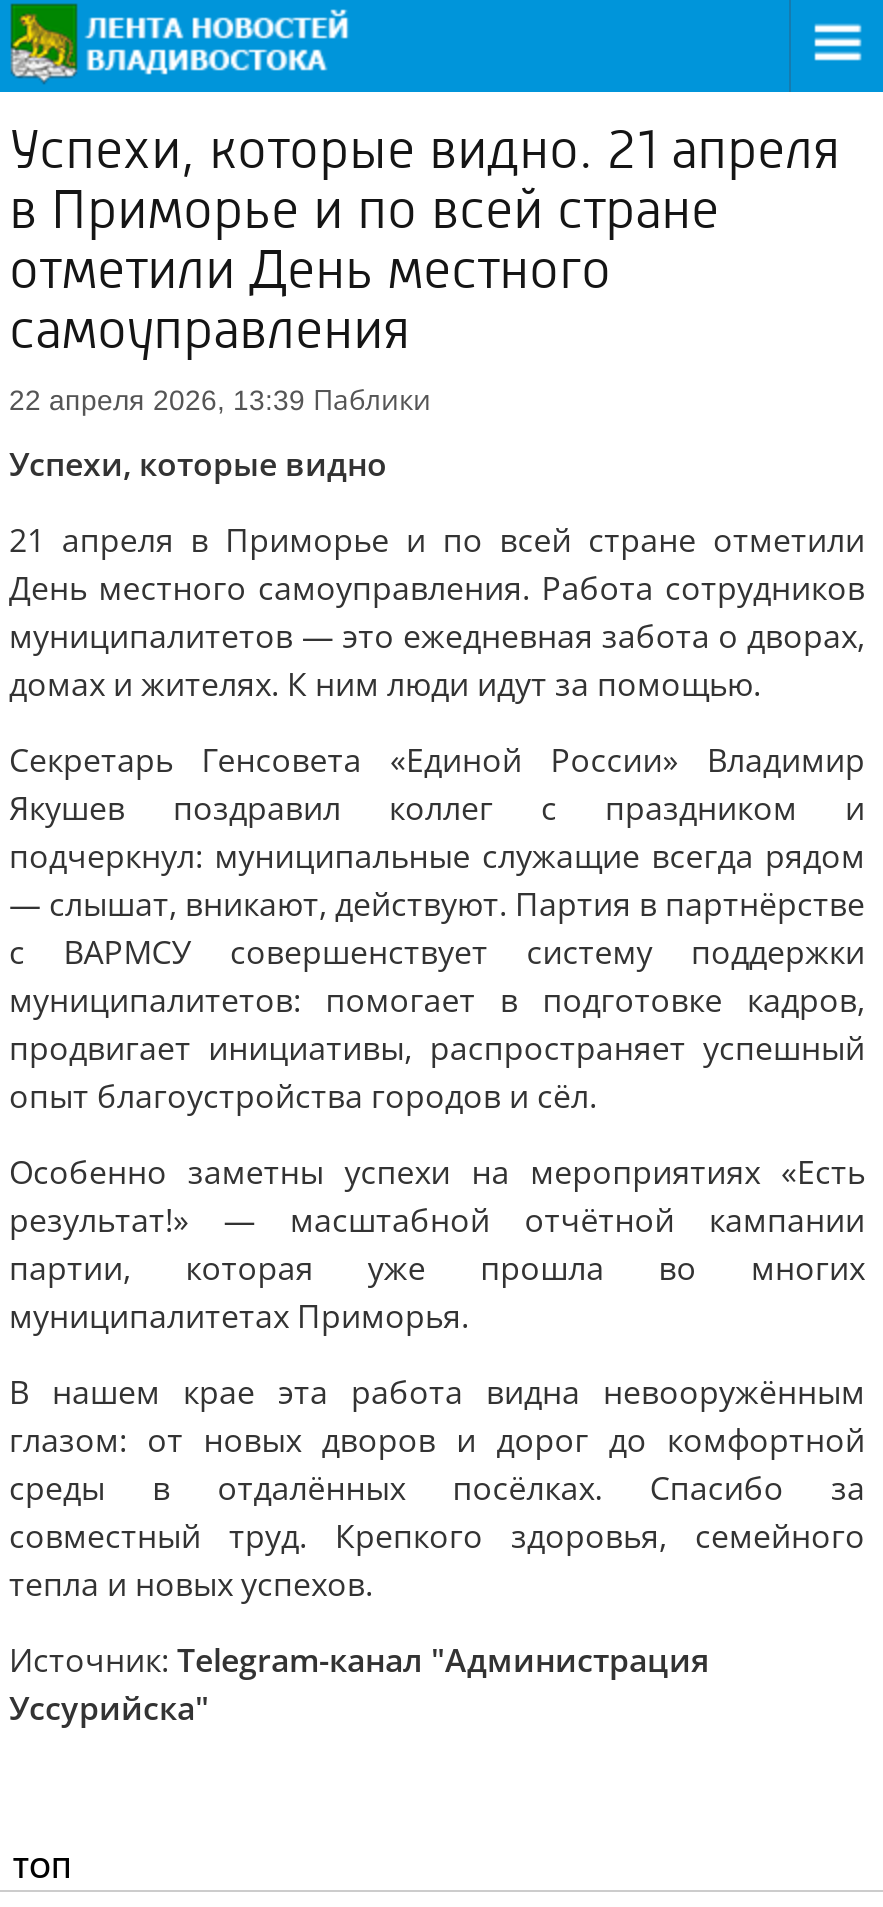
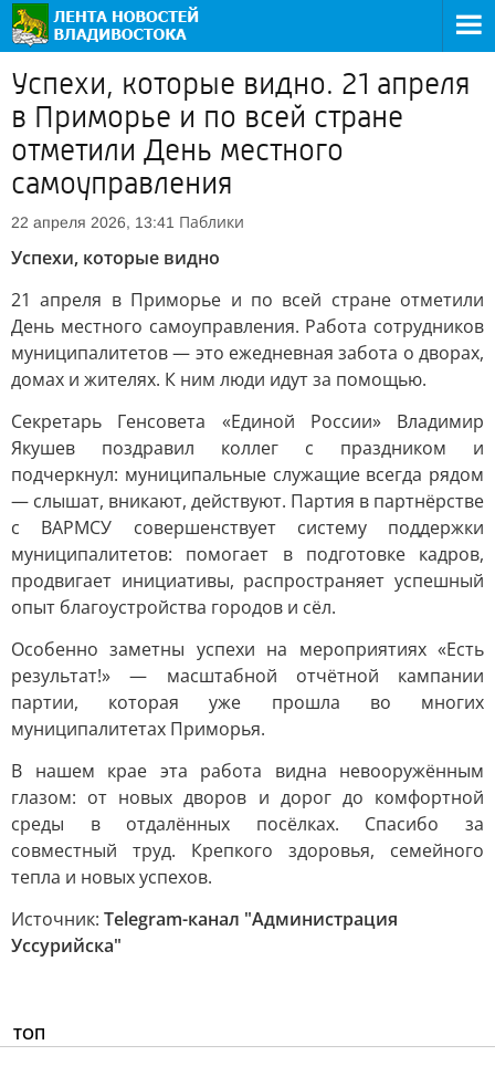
[9,380,431,418] 22 апреля 2026, 13:39 Паблики -> [11,211,244,232] 22 апреля 2026, 13:41 Паблики

